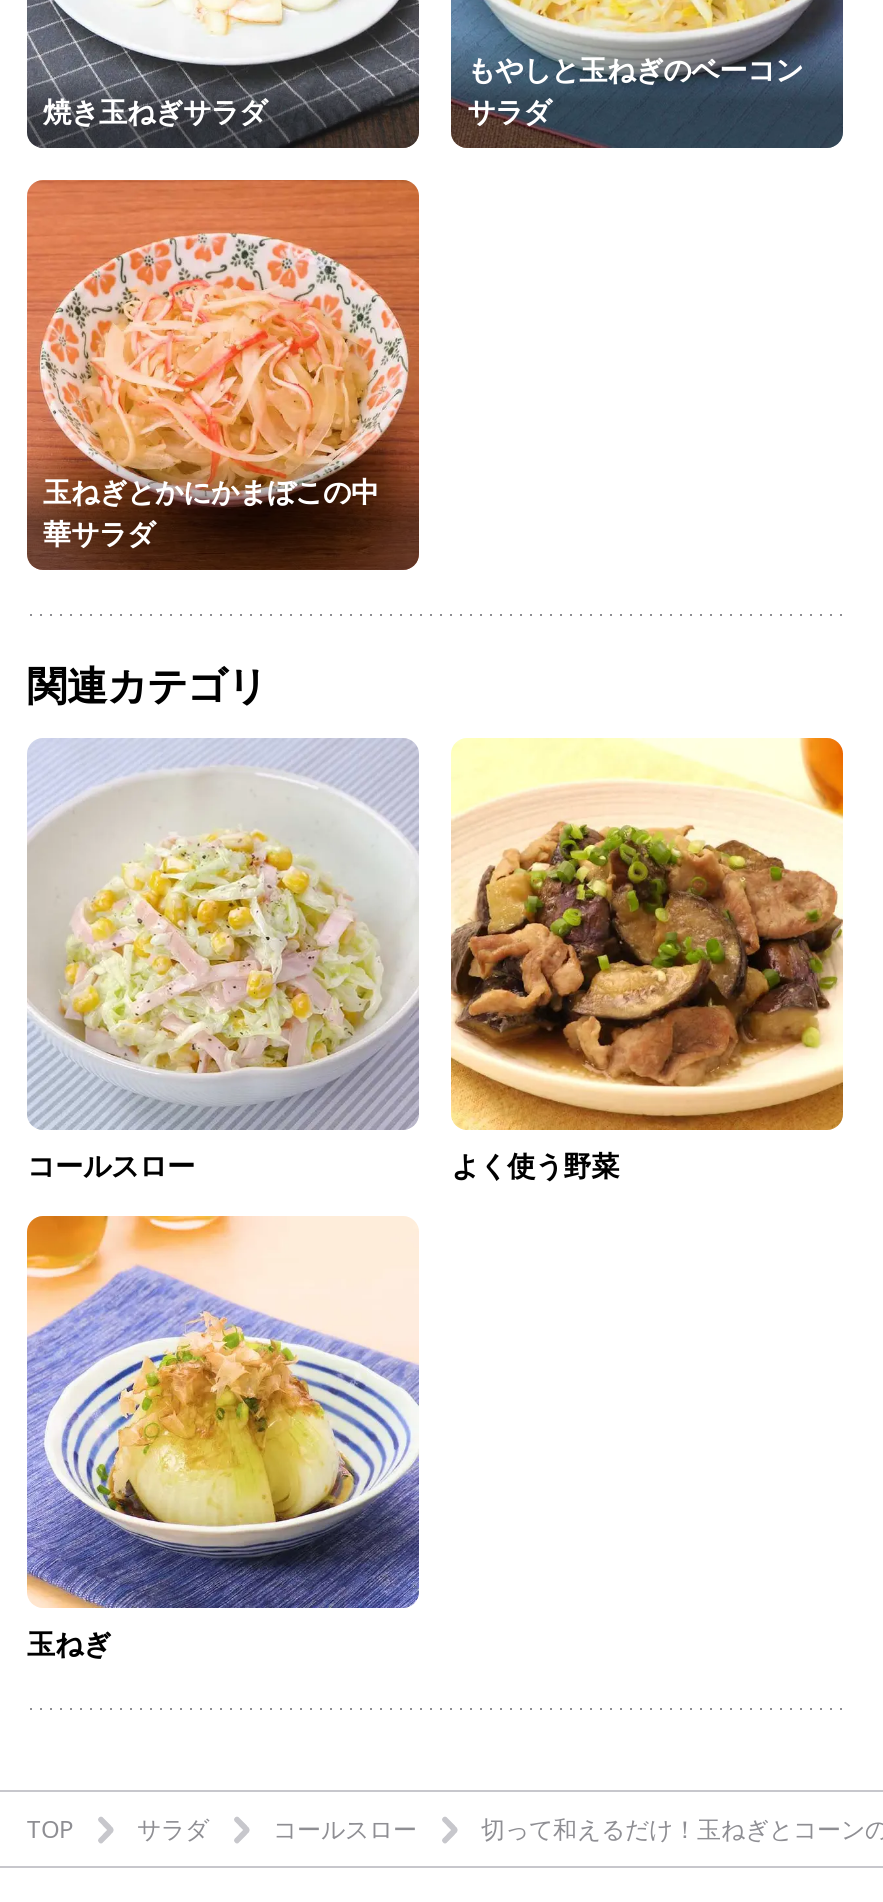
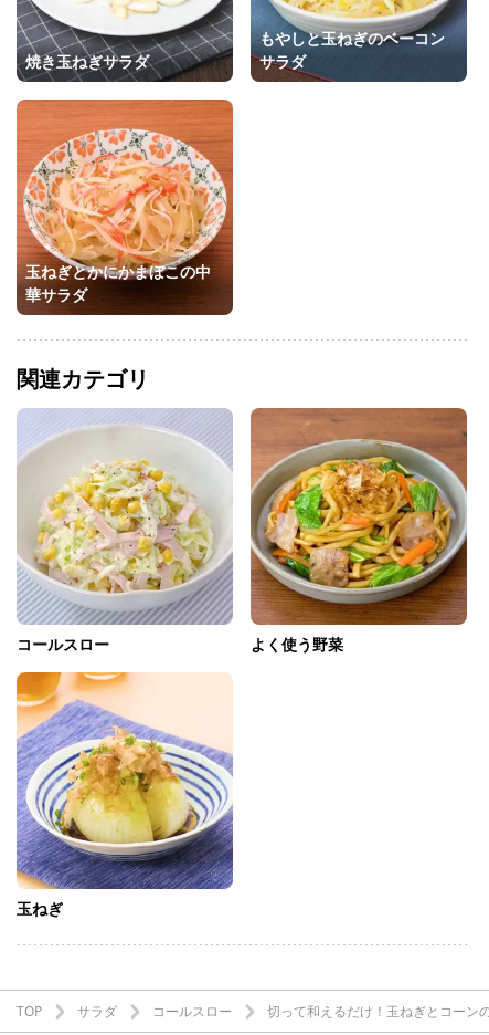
[451,738,845,1130] [image] -> [249,407,468,625] [image]

